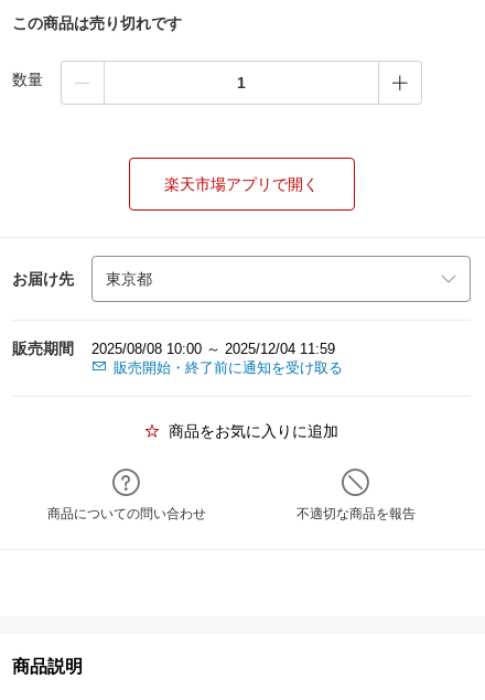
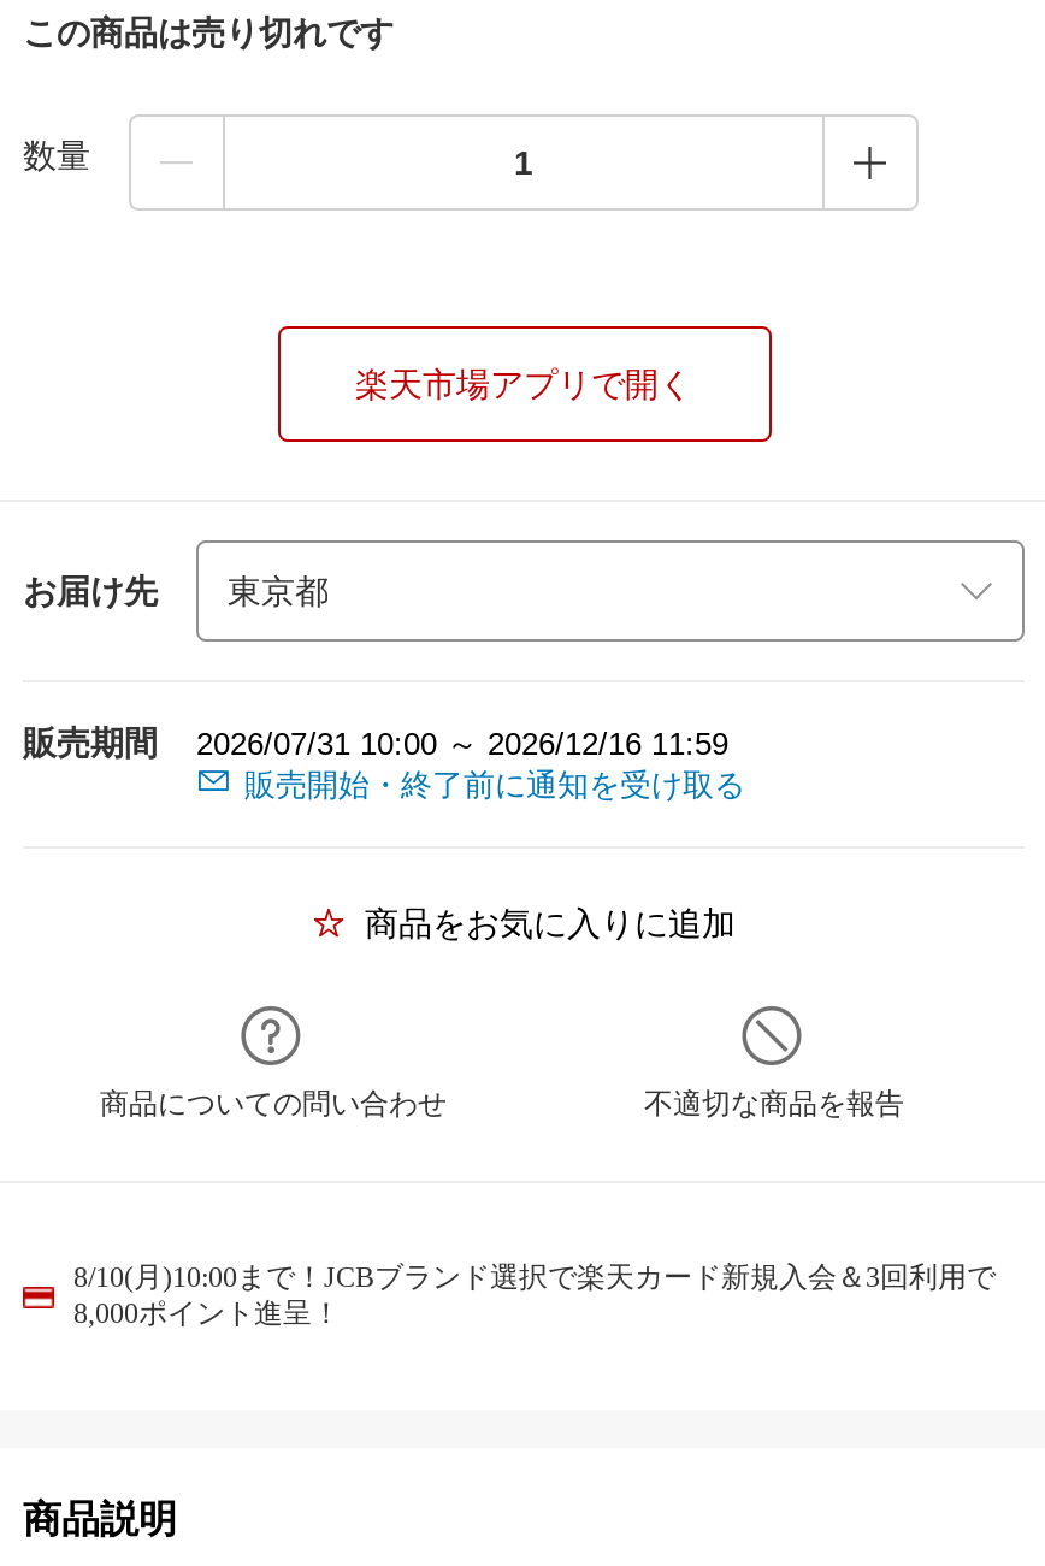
[12,340,335,357] 販売期間 2025/08/08 10:00 ～ 2025/12/04 11:59 -> [23,723,728,762] 販売期間 2026/07/31 10:00 ～ 2026/12/16 11:59
none -> [73,1260,996,1330] 8/10(月)10:00まで！JCBブランド選択で楽天カード新規入会＆3回利用で | 8,000ポイント進呈！

